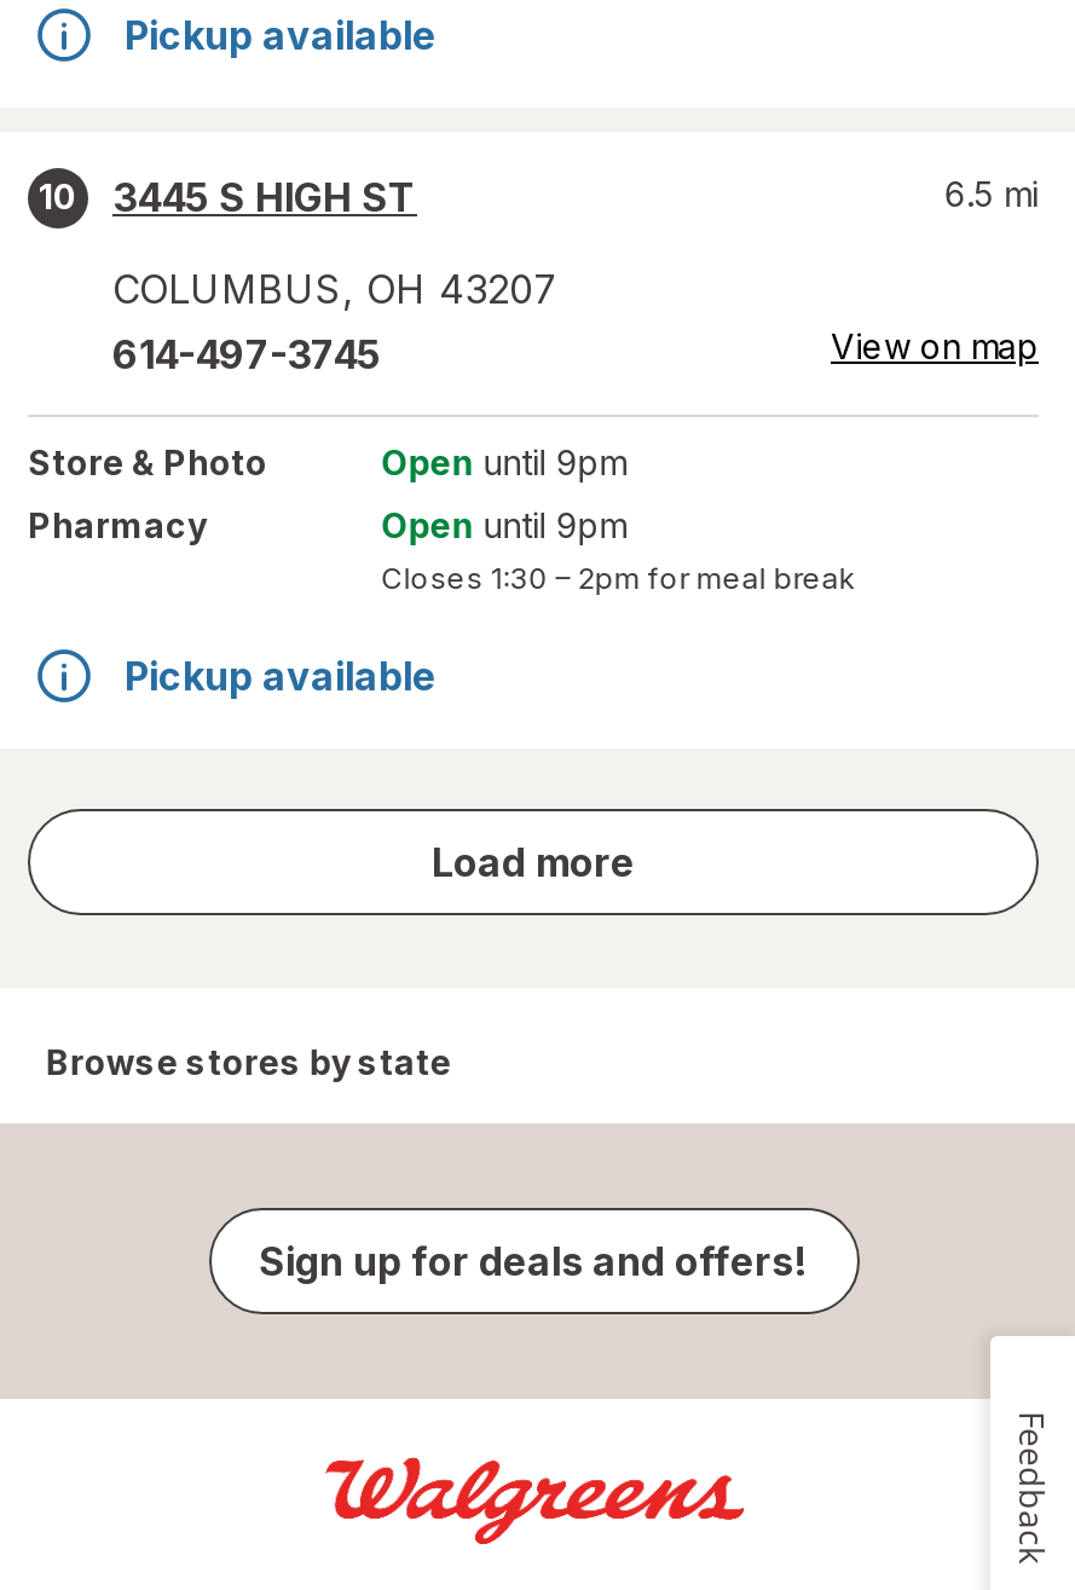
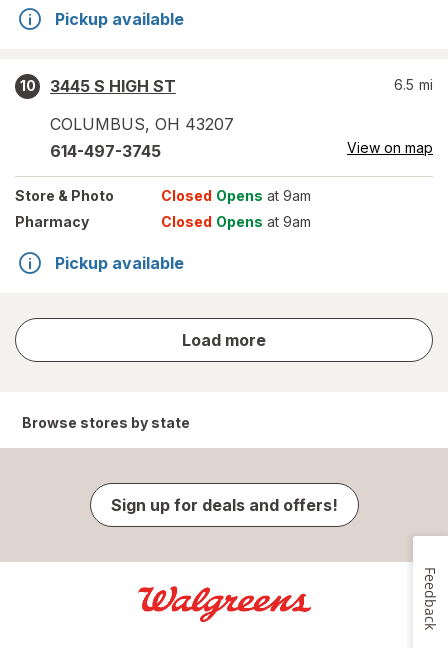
[382,441,626,482] Open until 9pm -> [161,187,311,204] Closed Opens at 9am
[382,504,856,596] Open until 9pm | Closes 1:30 – 2pm for meal break -> [161,213,311,230] Closed Opens at 9am

